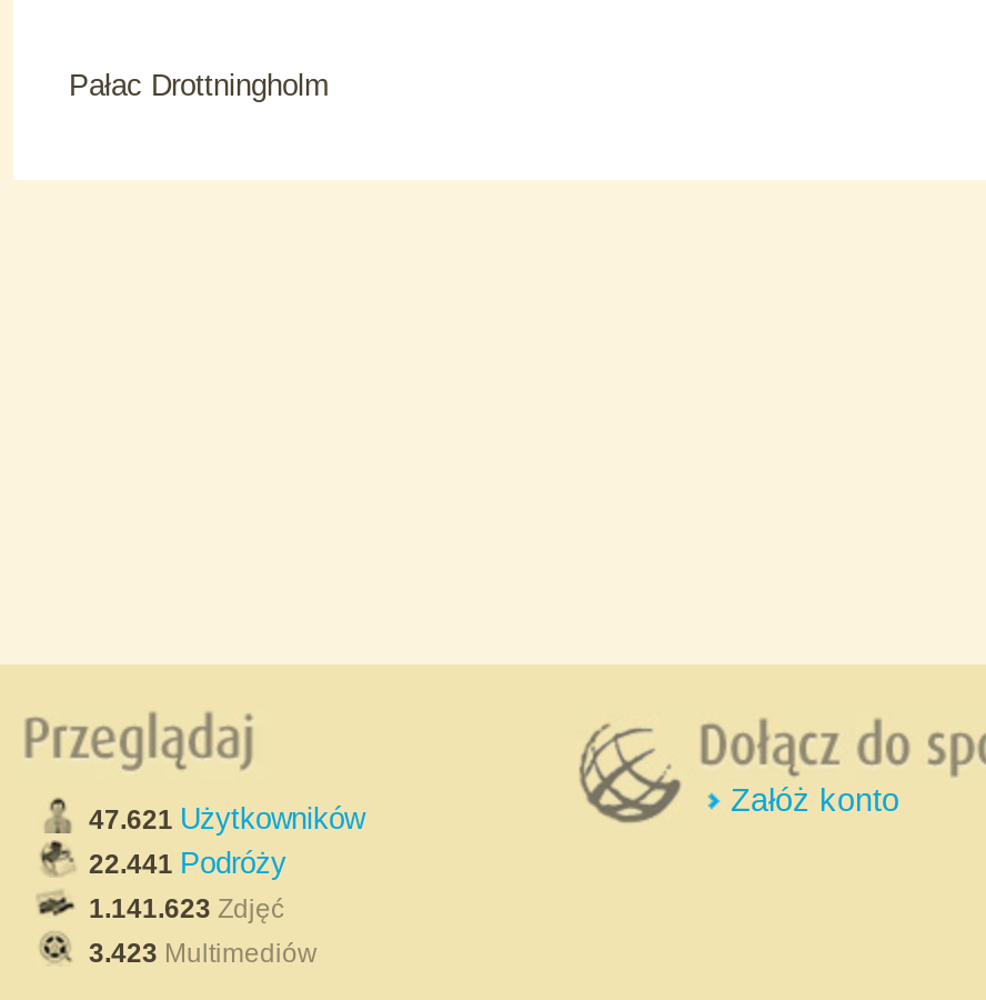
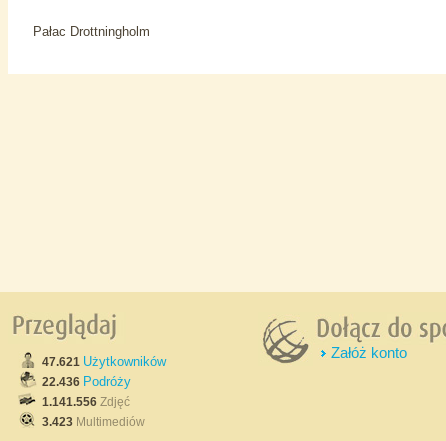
[89,847,286,880] 22.441 Podróży -> [42,374,131,389] 22.436 Podróży
[89,893,284,924] 1.141.623 Zdjęć -> [42,395,130,409] 1.141.556 Zdjęć

